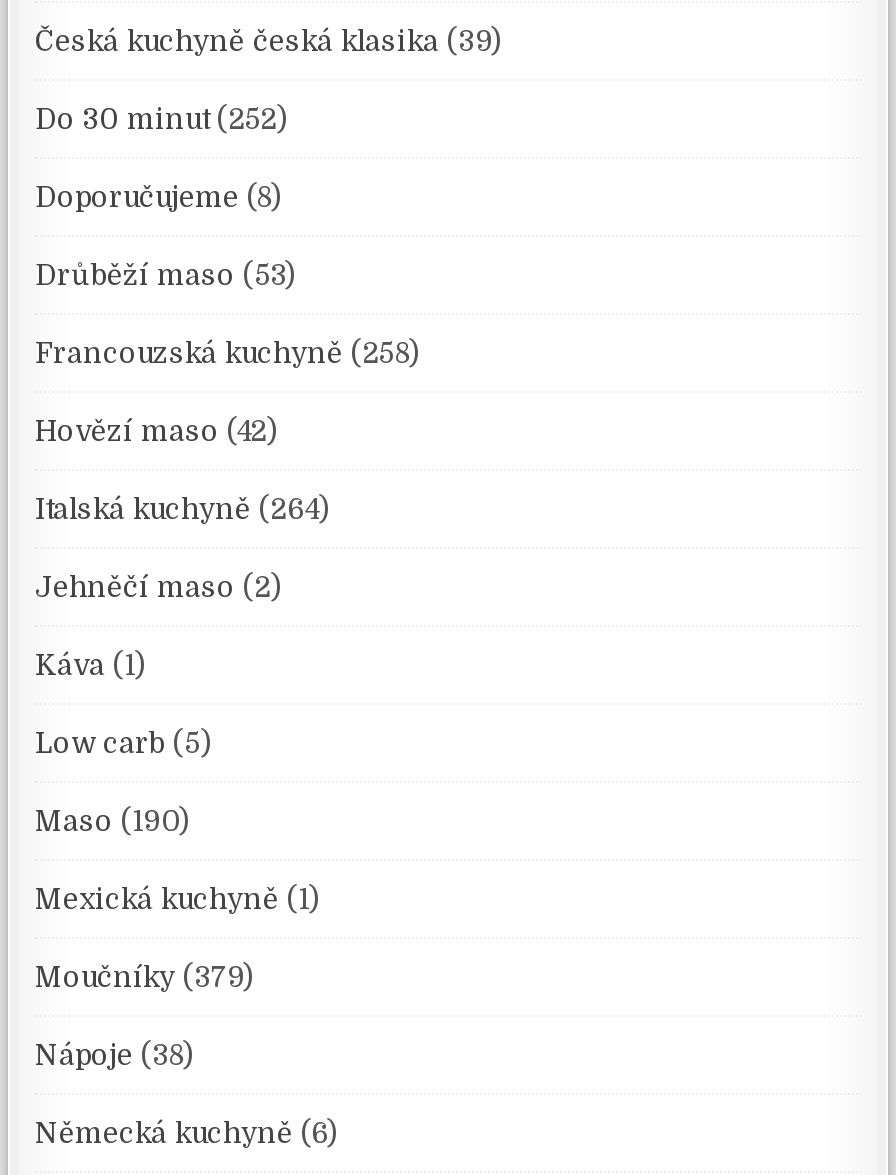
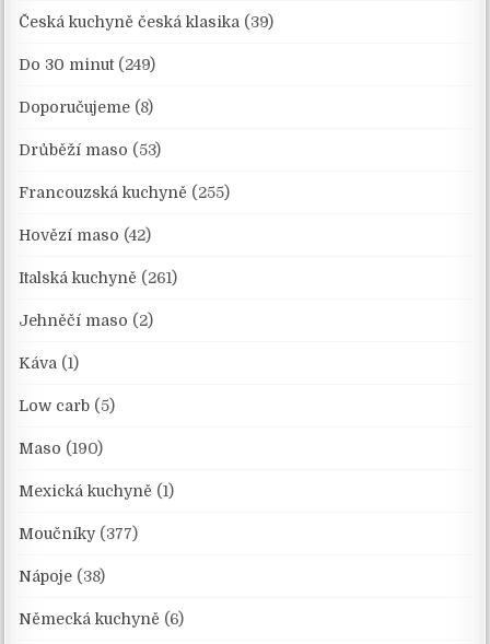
[35,102,287,134] Do 30 minut (252) -> [19,56,156,73] Do 30 minut (249)
[35,336,419,368] Francouzská kuchyně (258) -> [19,184,230,201] Francouzská kuchyně (255)
[35,492,329,524] Italská kuchyně (264) -> [19,269,178,287] Italská kuchyně (261)
[35,960,253,992] Moučníky (379) -> [19,525,138,543] Moučníky (377)

